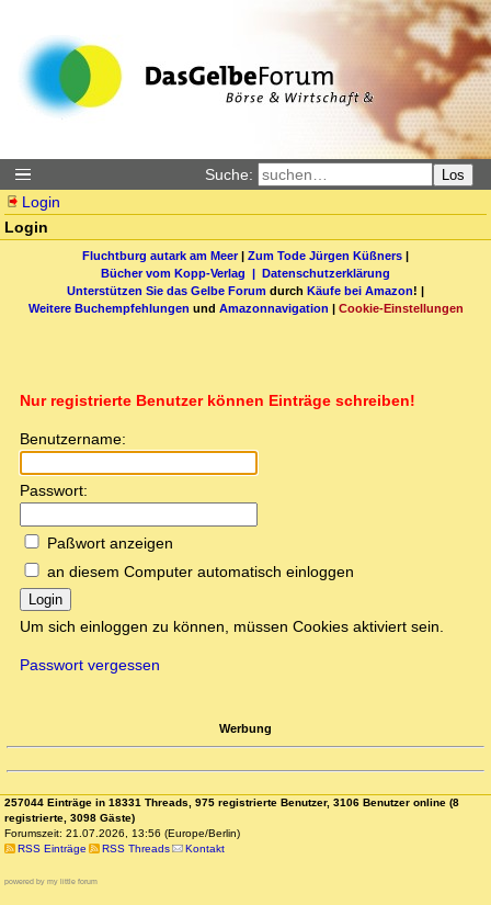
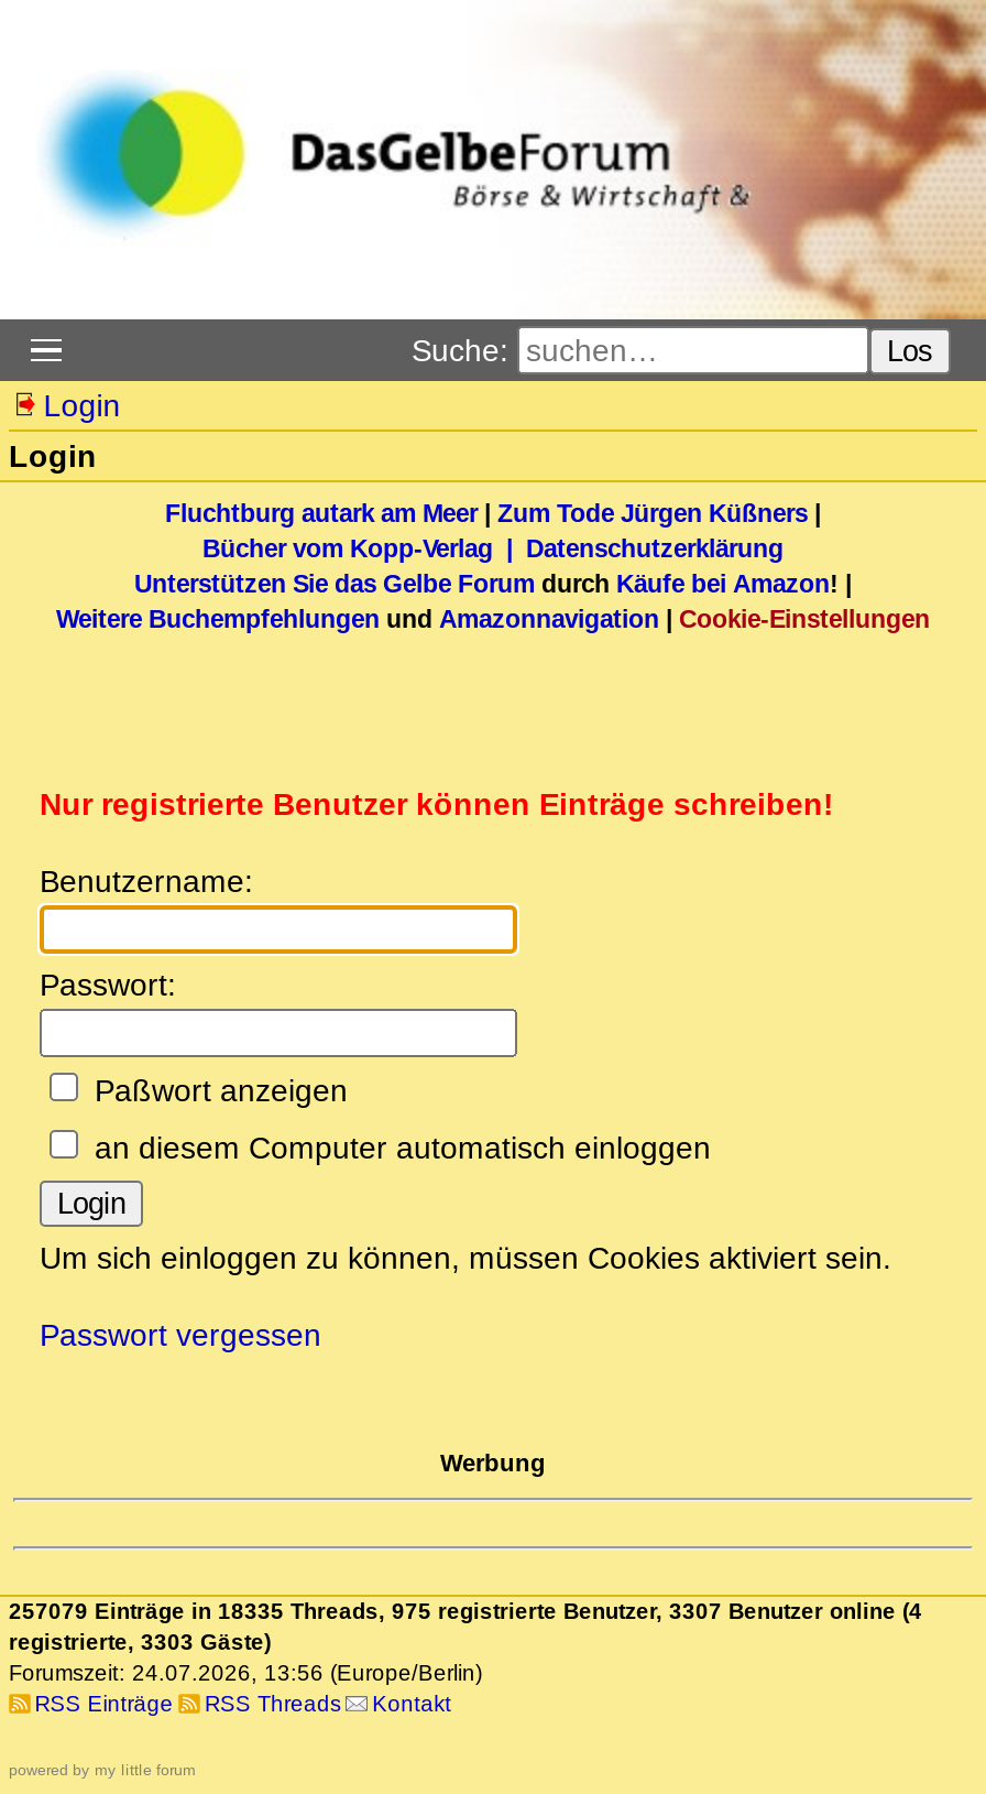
[4,797,459,809] 257044 Einträge in 18331 Threads, 975 registrierte Benutzer, 3106 Benutzer online (8 -> [9,1600,922,1624] 257079 Einträge in 18335 Threads, 975 registrierte Benutzer, 3307 Benutzer online (4
[4,812,135,824] registrierte, 3098 Gäste) -> [9,1631,271,1655] registrierte, 3303 Gäste)
[4,827,240,840] Forumszeit: 21.07.2026, 13:56 (Europe/Berlin) -> [9,1661,482,1686] Forumszeit: 24.07.2026, 13:56 (Europe/Berlin)

